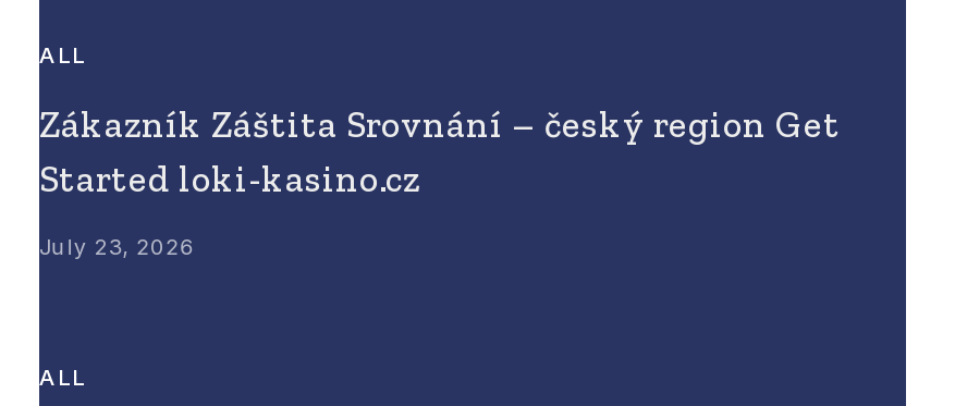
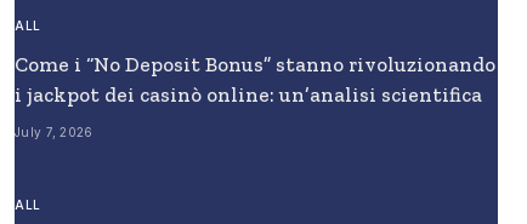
[39,103,841,201] Zákazník Záštita Srovnání – český region Get | Started loki-kasino.cz -> [15,53,495,107] Come i “No Deposit Bonus” stanno rivoluzionando | i jackpot dei casinò online: un’analisi scientifica
[39,234,196,260] July 23, 2026 -> [15,125,93,140] July 7, 2026

